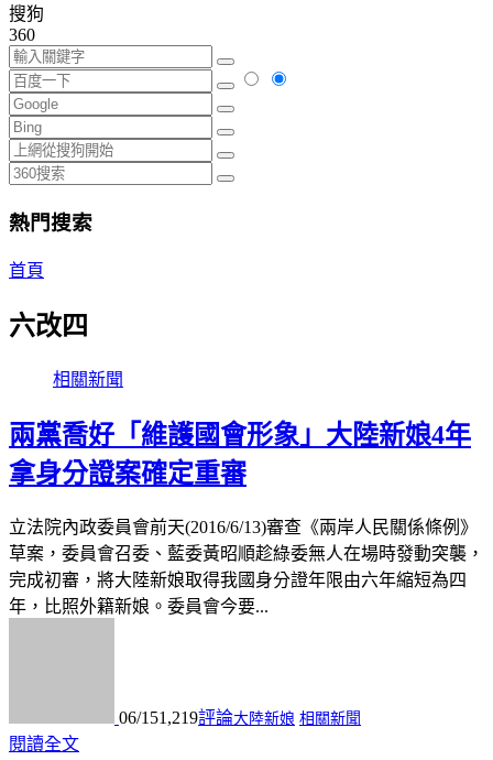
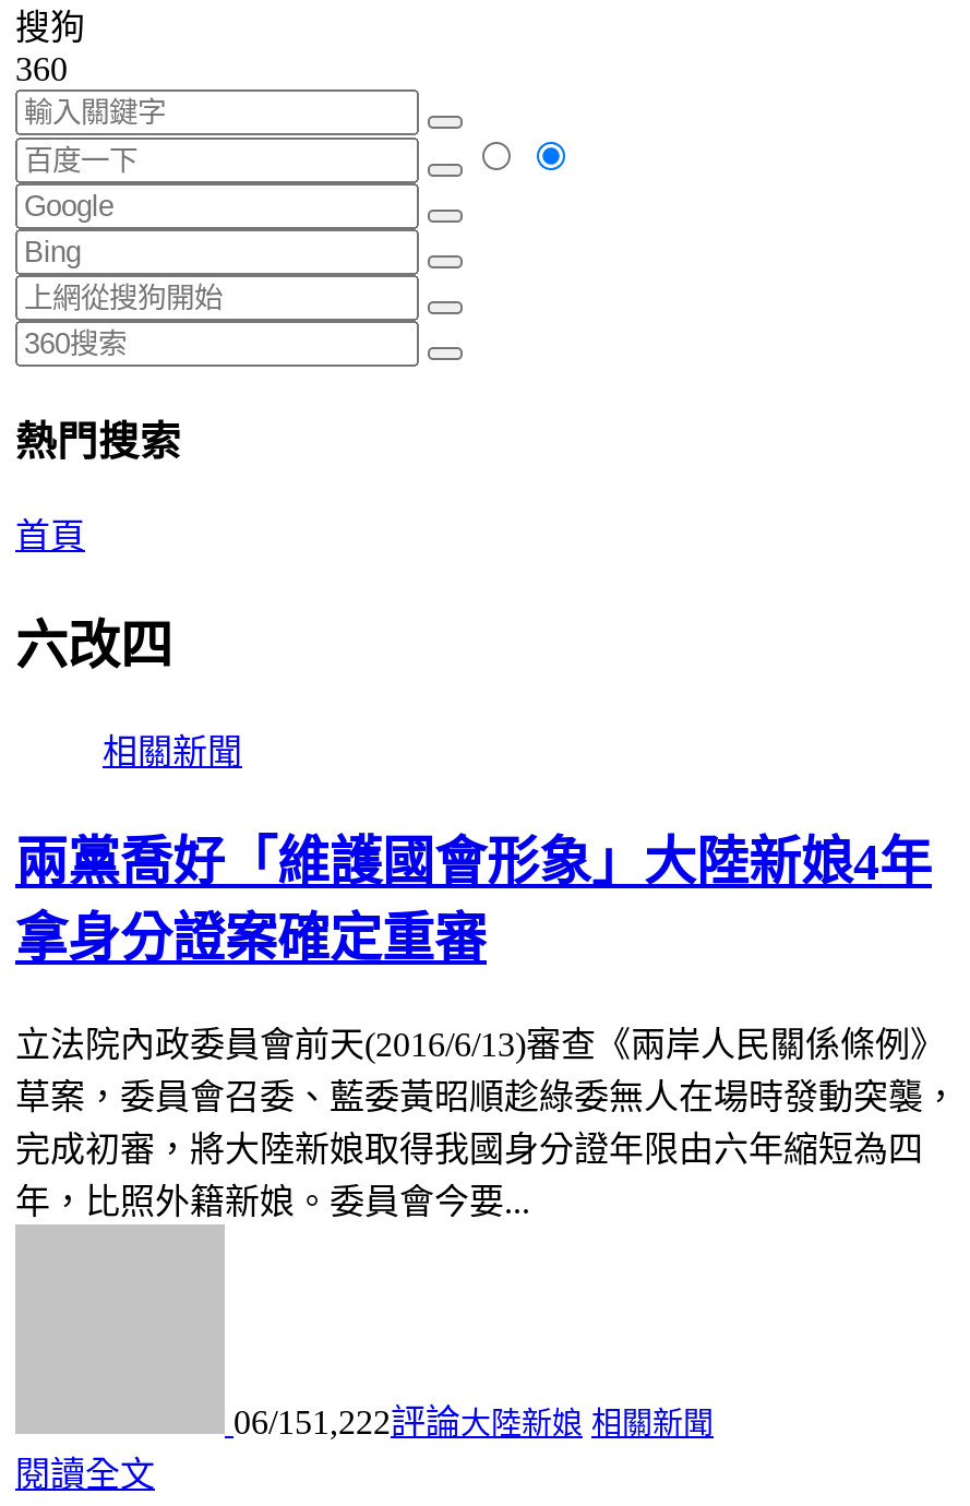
[119,708,361,727] 06/151,219評論大陸新娘 相關新聞 -> [233,1404,714,1441] 06/151,222評論大陸新娘 相關新聞

